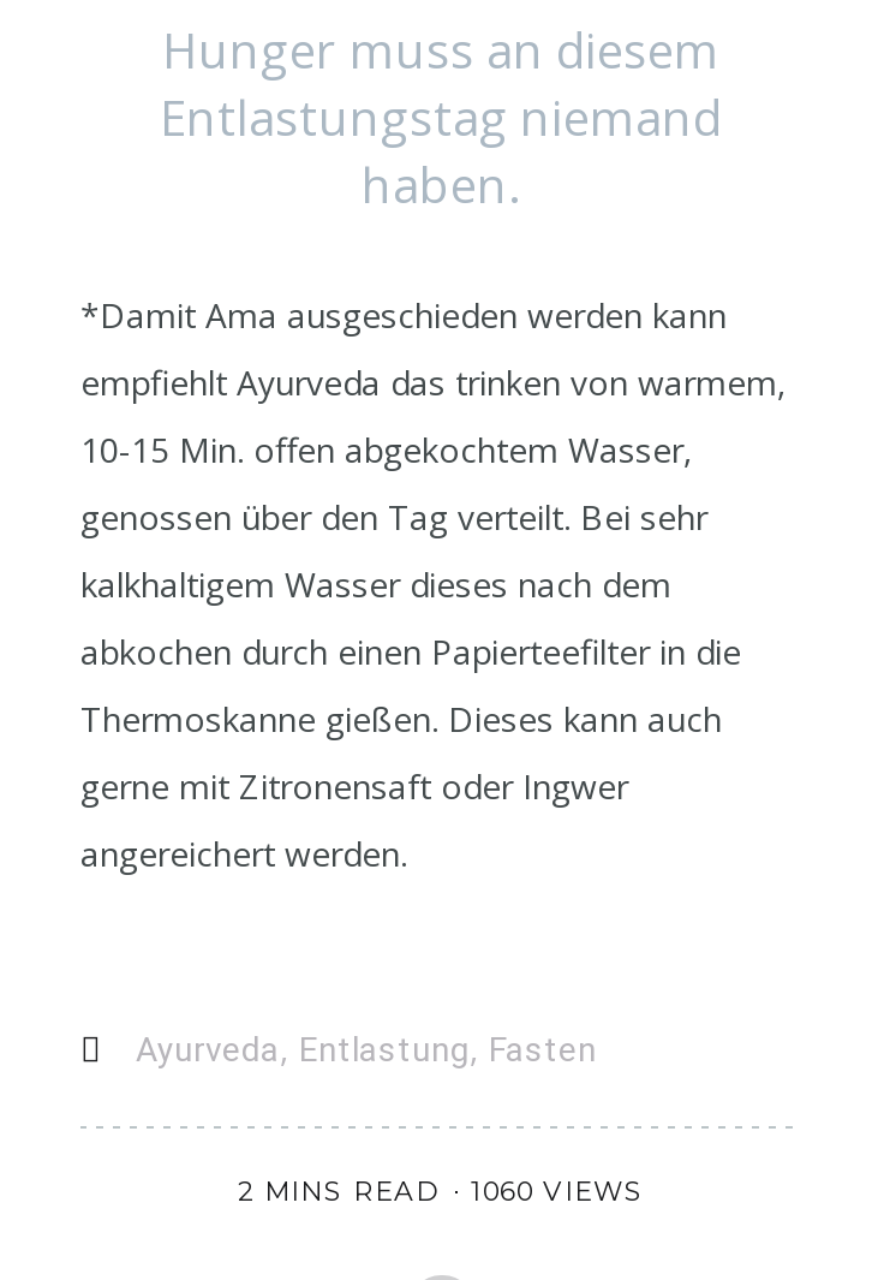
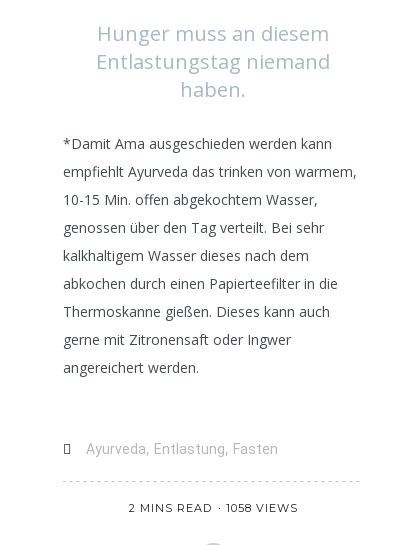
[238,1174,644,1208] 2 MINS READ 1060 VIEWS -> [128,501,297,515] 2 MINS READ 1058 VIEWS

